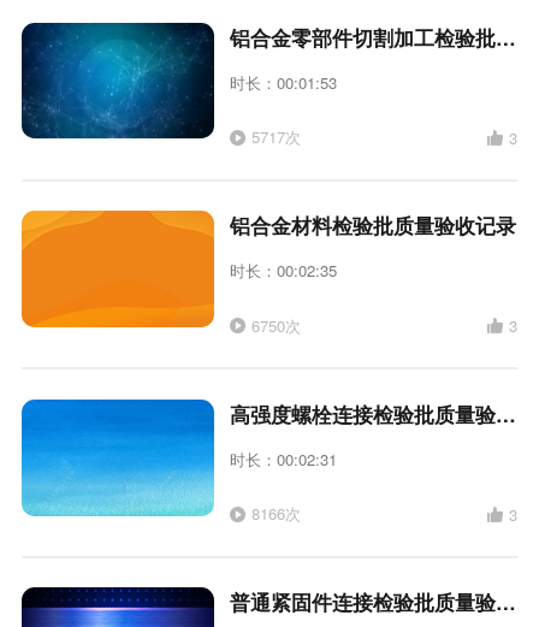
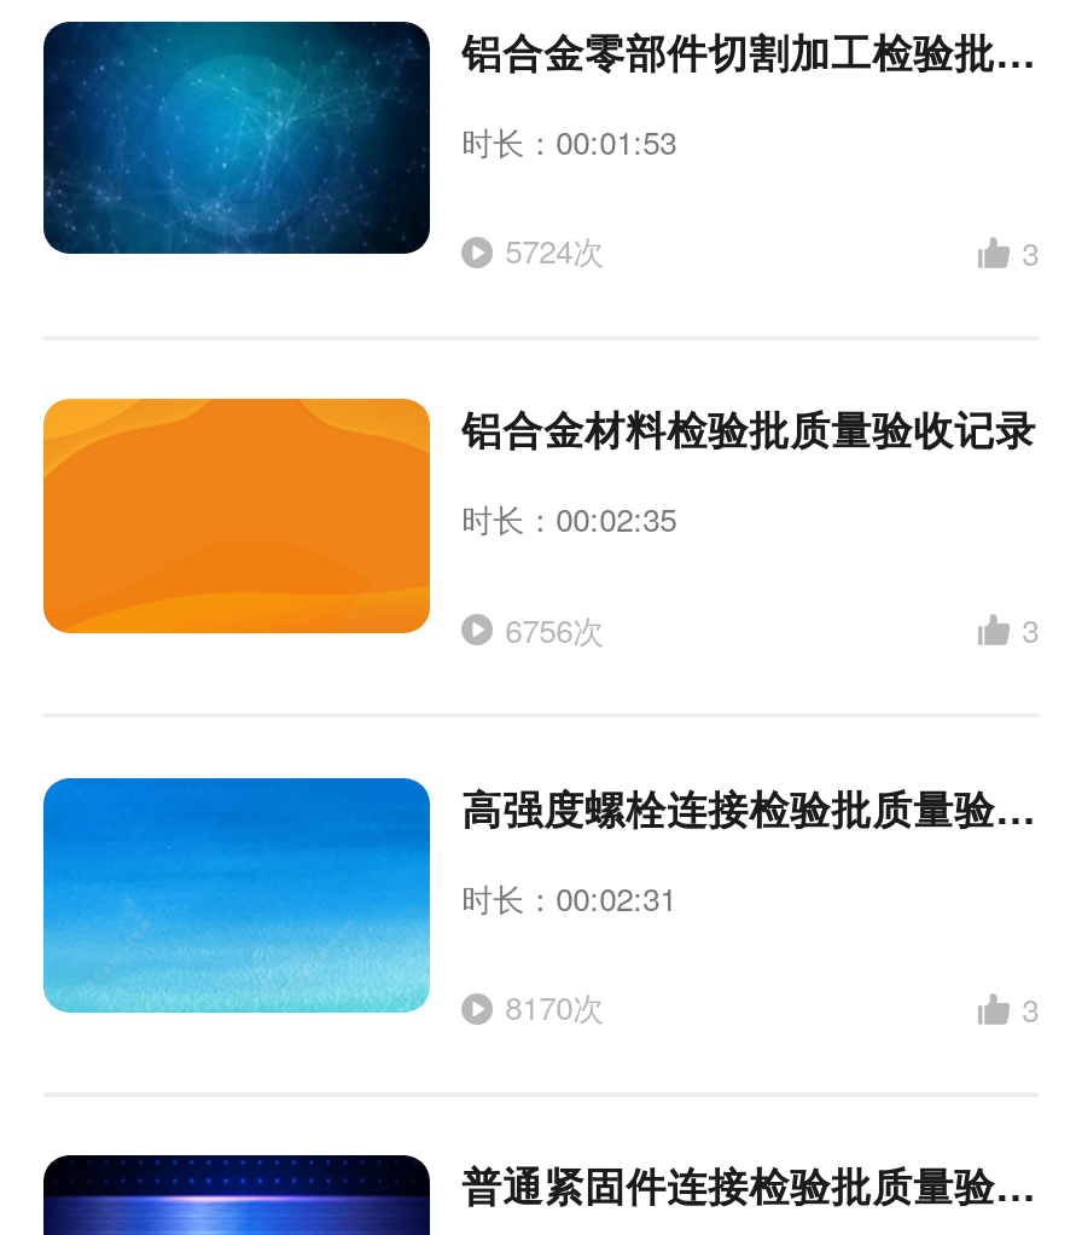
[252,125,301,148] 5717次 -> [505,228,604,274] 5724次
[252,314,301,337] 6750次 -> [505,606,604,652] 6756次
[252,502,301,525] 8166次 -> [505,984,604,1030] 8170次

